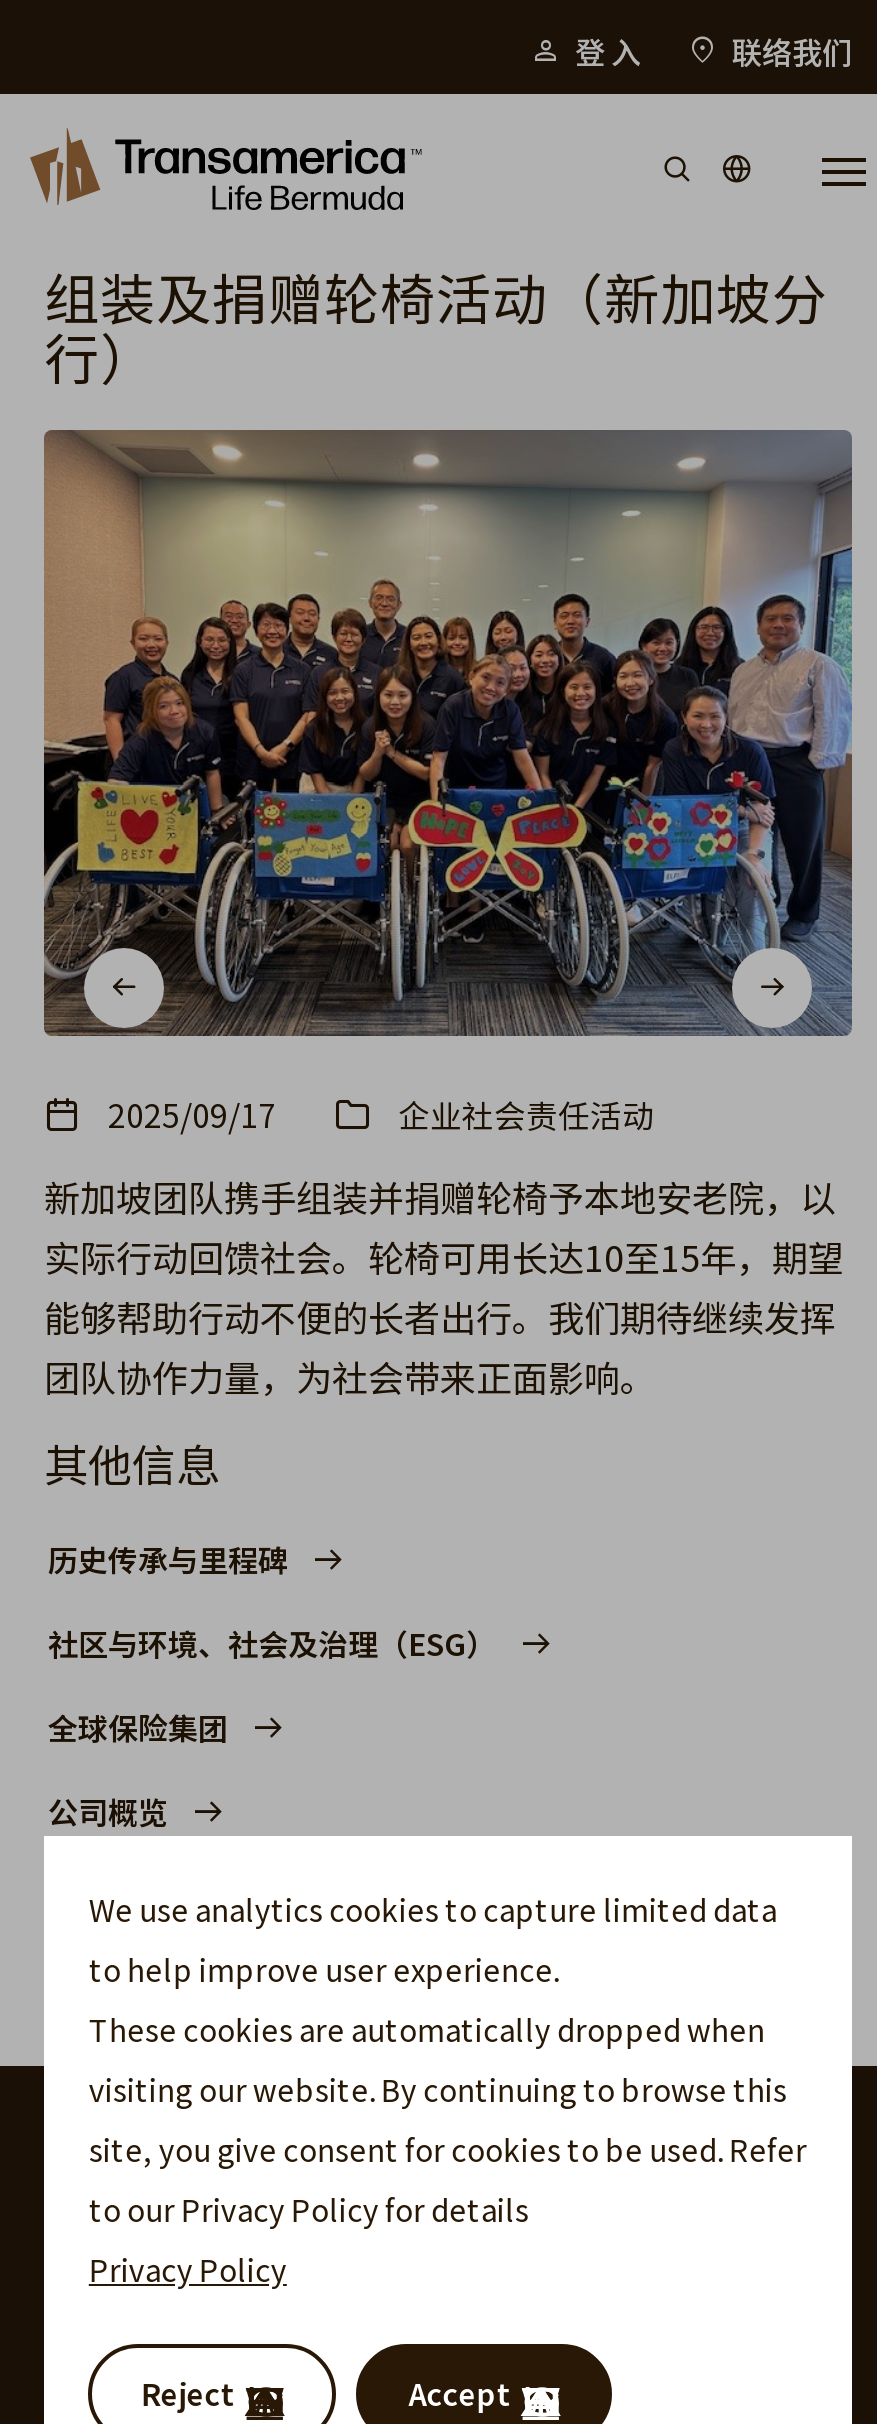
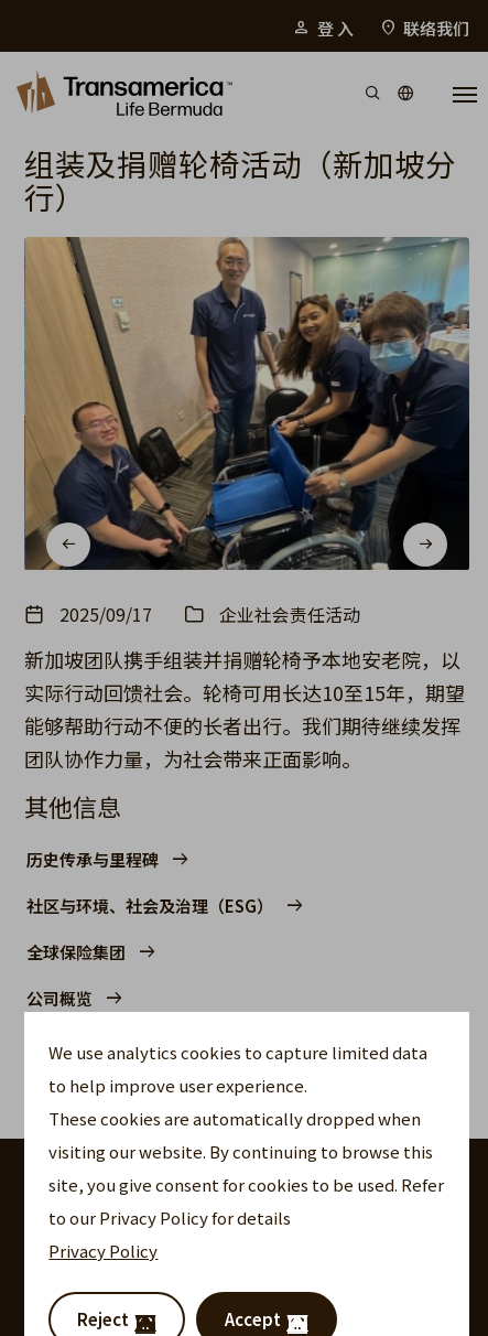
[44,430,852,1036] [image] -> [24,238,470,570] [image]

